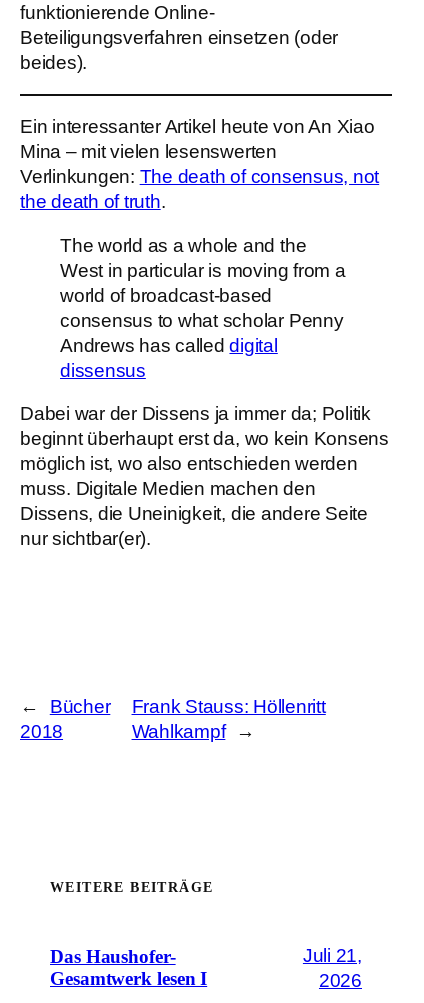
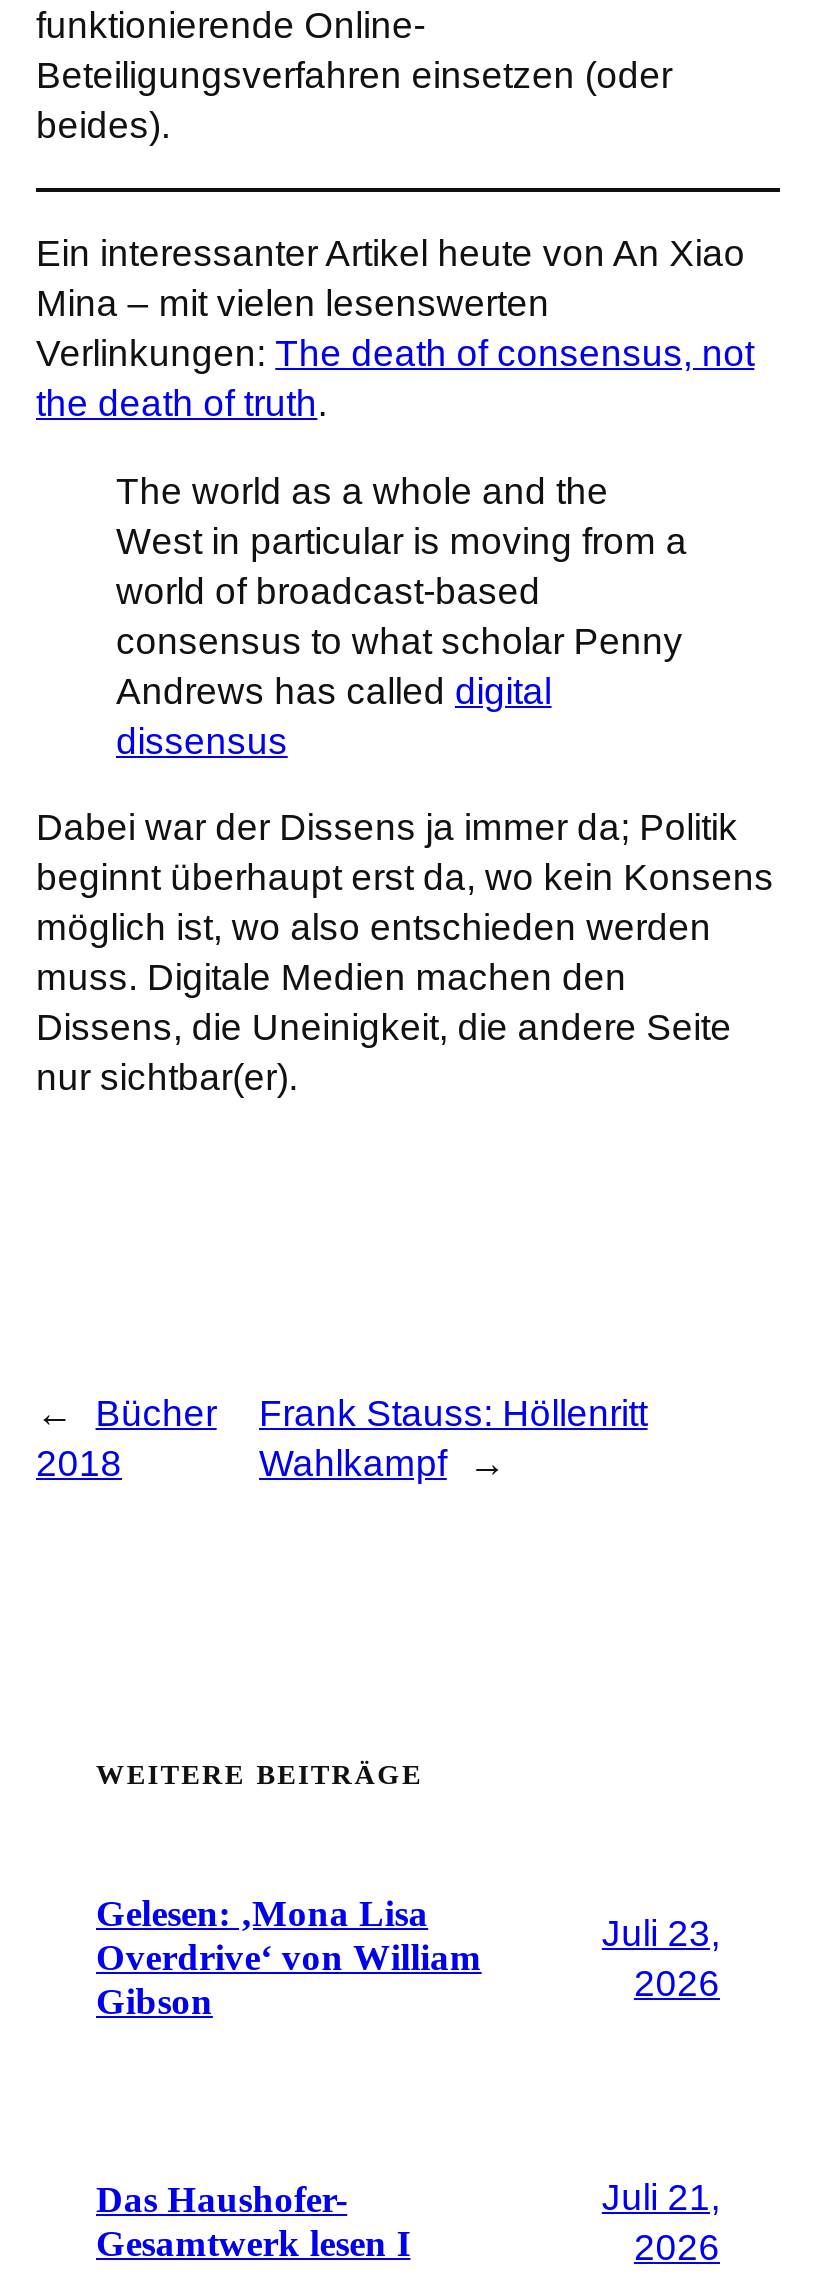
none -> [96,1893,482,2021] Gelesen: ‚Mona Lisa | Overdrive‘ von William | Gibson
none -> [602,1911,720,2003] Juli 23, | 2026

